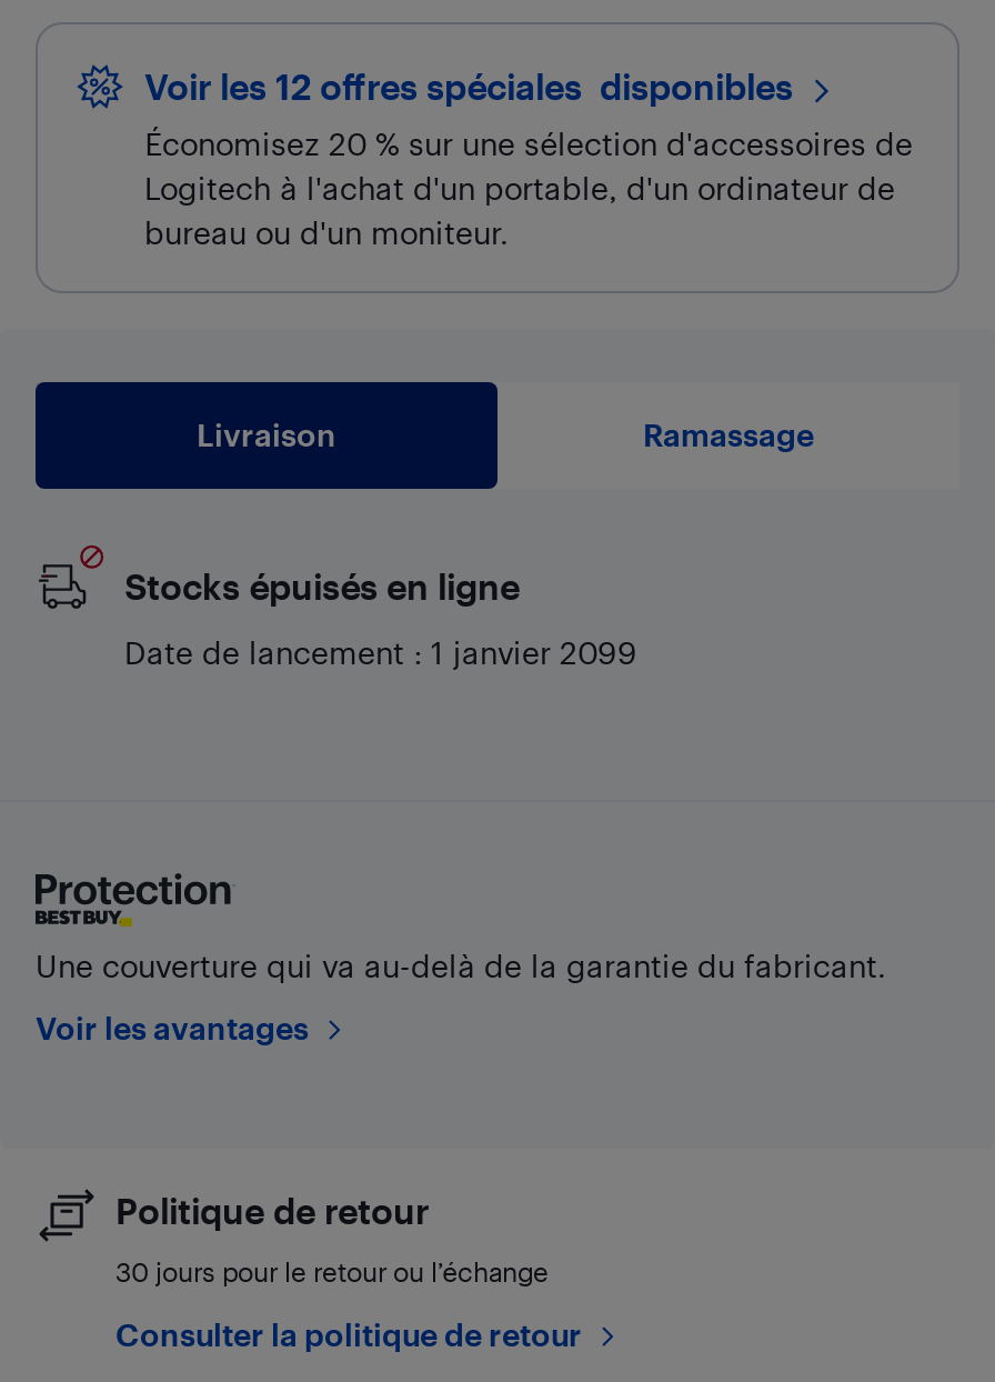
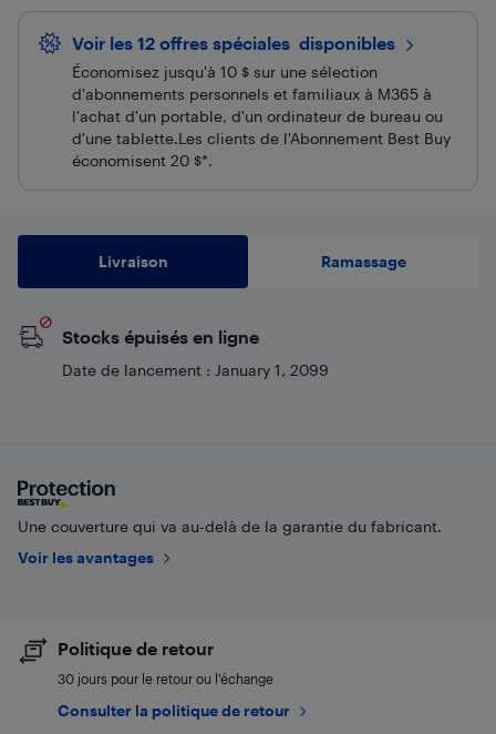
[144,124,913,251] Économisez 20 % sur une sélection d'accessoires de | Logitech à l'achat d'un portable, d'un ordinateur de | bureau ou d'un moniteur. -> [72,62,451,170] Économisez jusqu'à 10 $ sur une sélection | d'abonnements personnels et familiaux à M365 à | l'achat d'un portable, d'un ordinateur de bureau ou | d'une tablette.Les clients de l'Abonnement Best Buy | économisent 20 $*.
[124,633,637,671] Date de lancement : 1 janvier 2099 -> [62,360,329,379] Date de lancement : January 1, 2099

